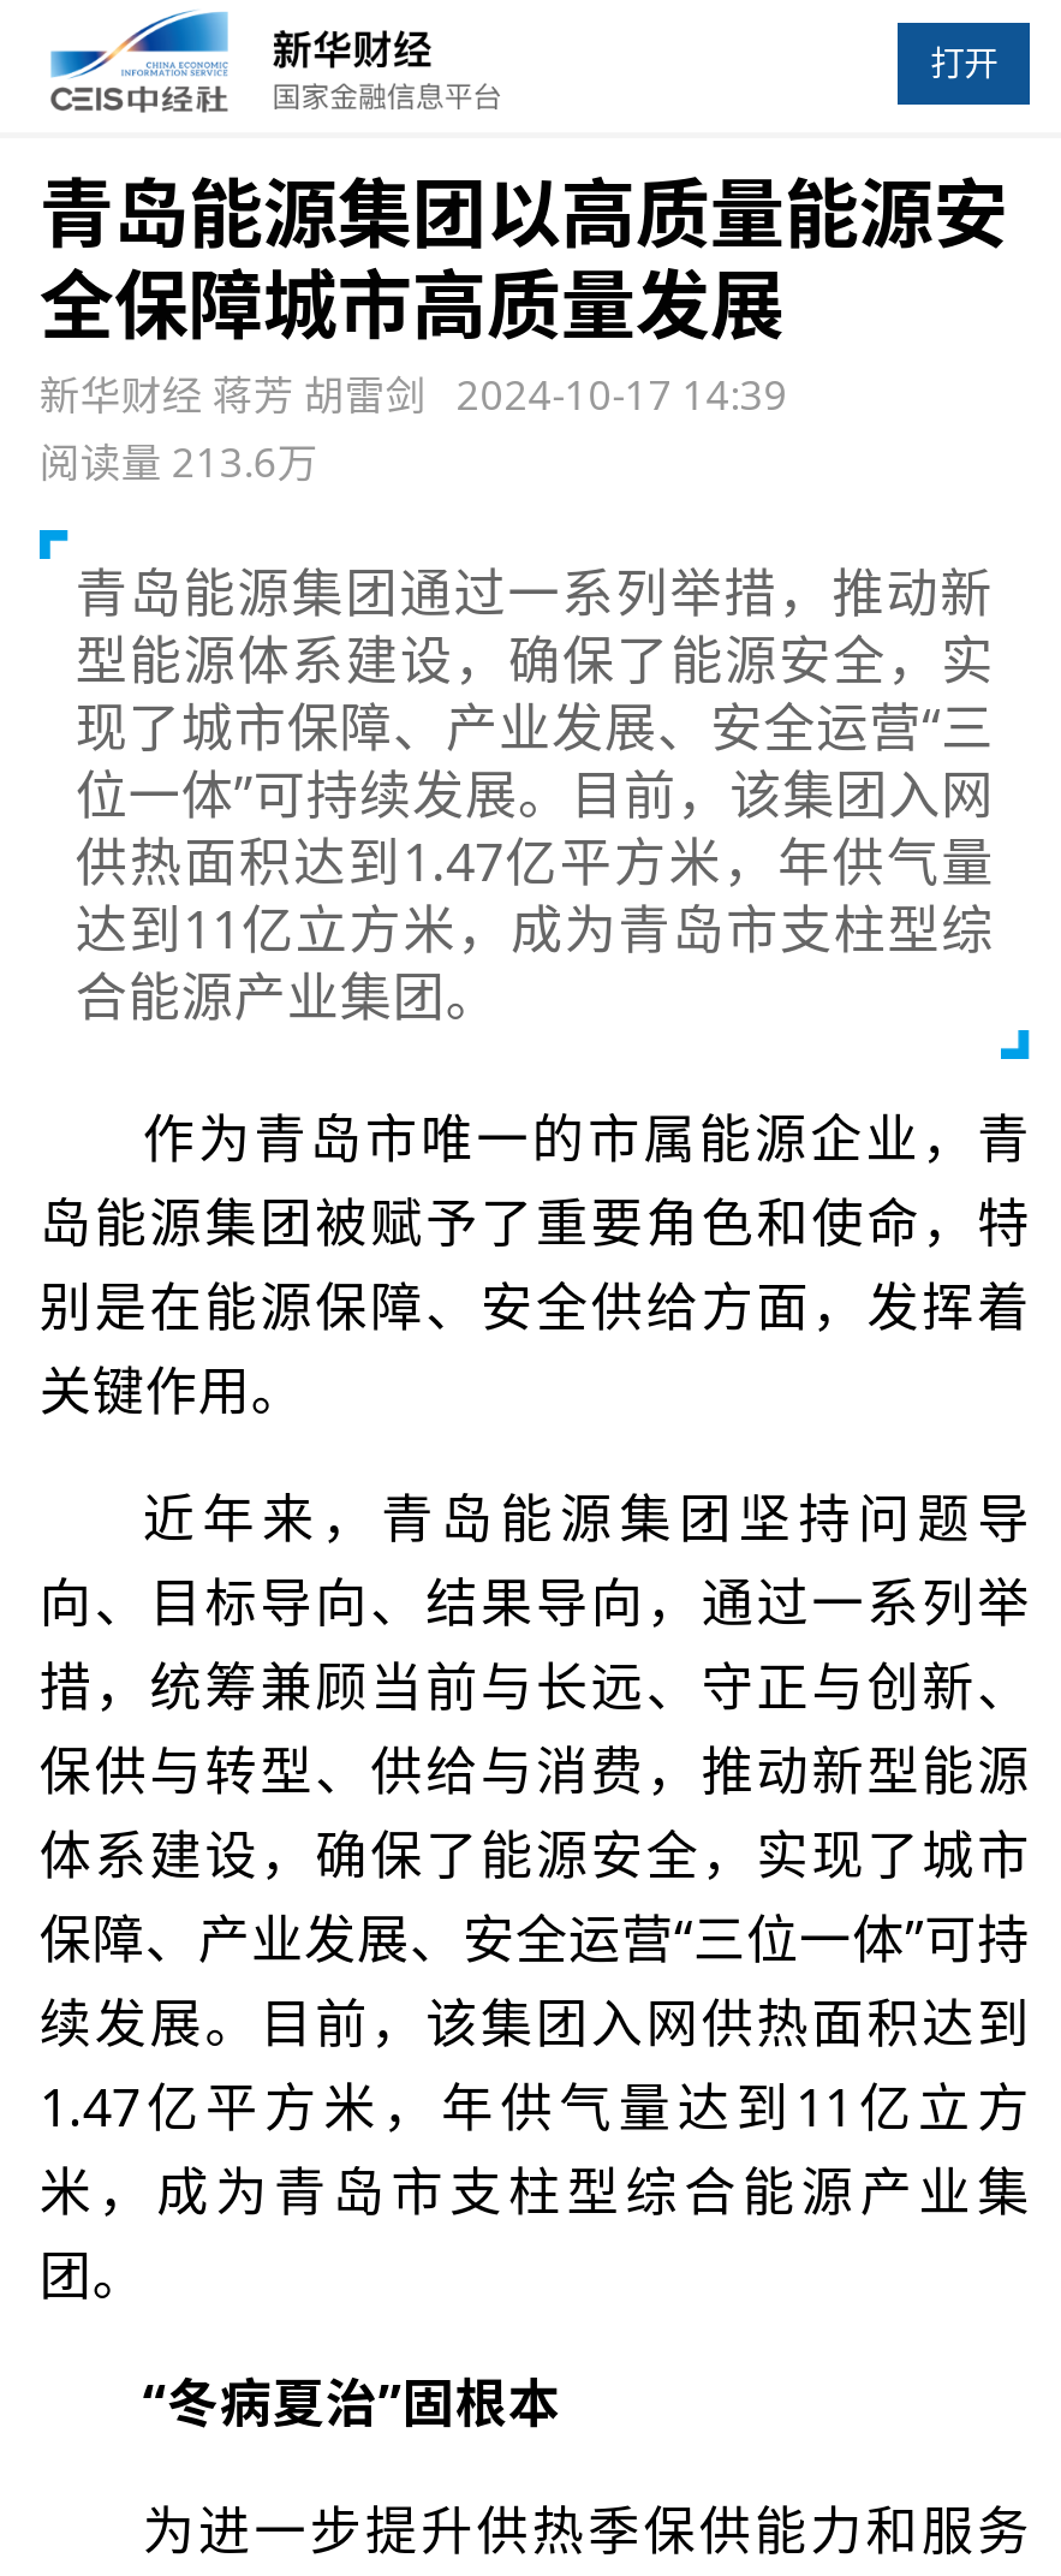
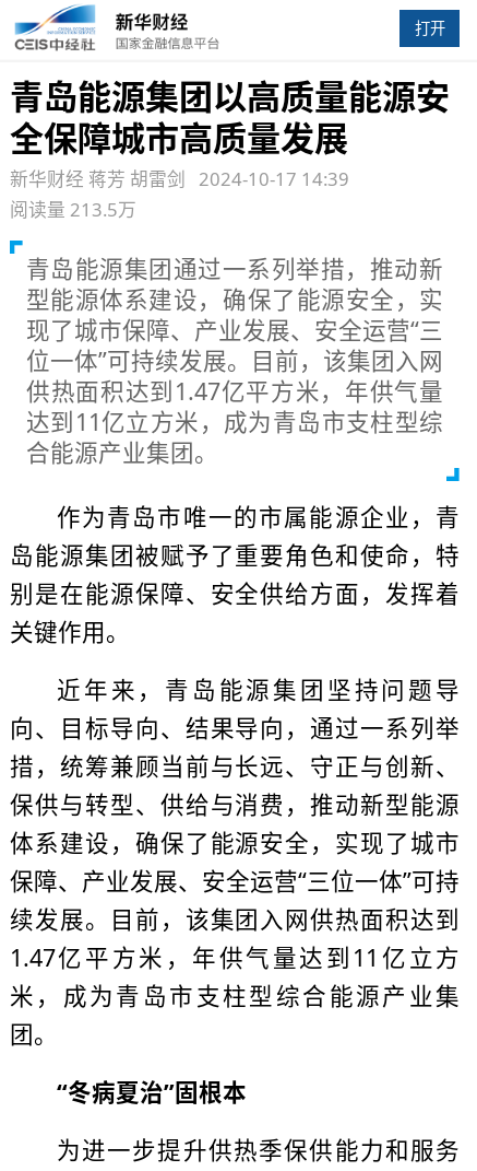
[39,433,318,489] 阅读量 213.6万 -> [10,197,136,222] 阅读量 213.5万

